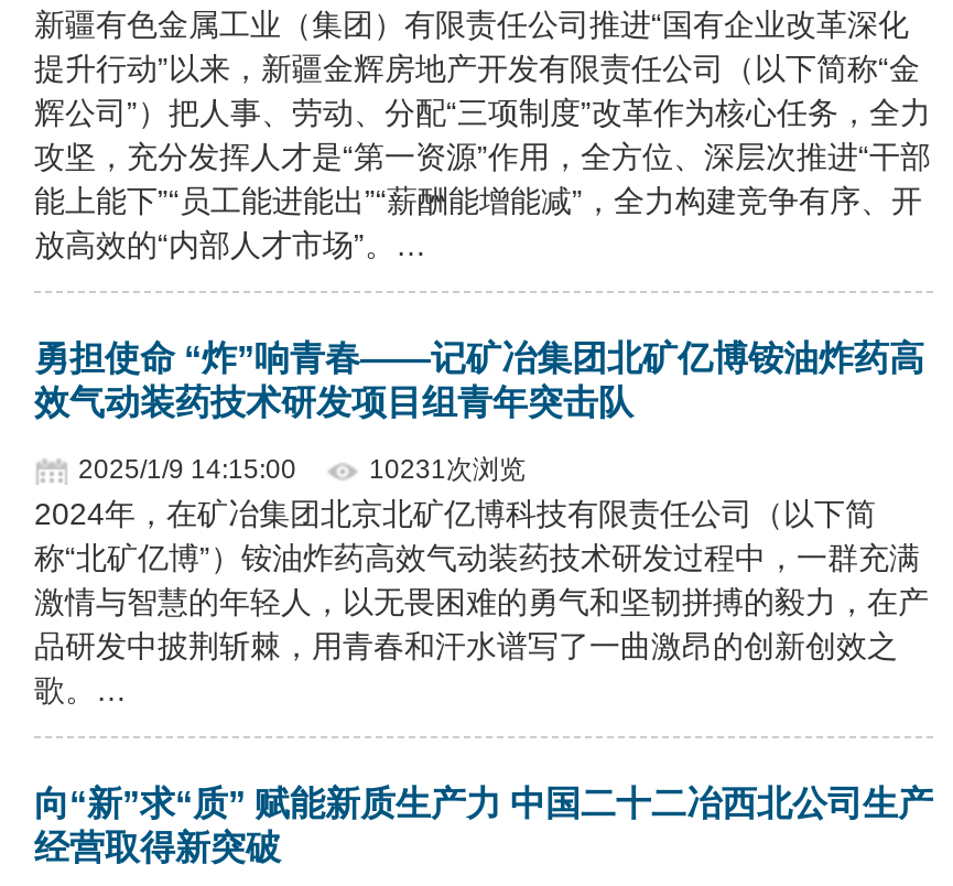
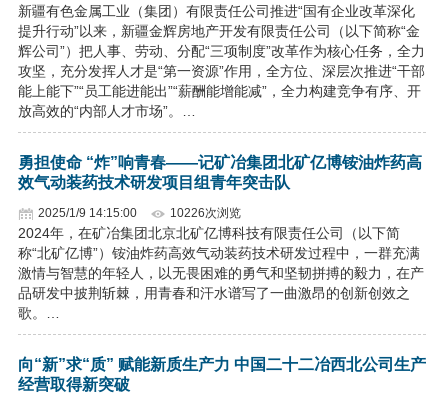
[369,454,526,485] 10231次浏览 -> [170,206,241,220] 10226次浏览

